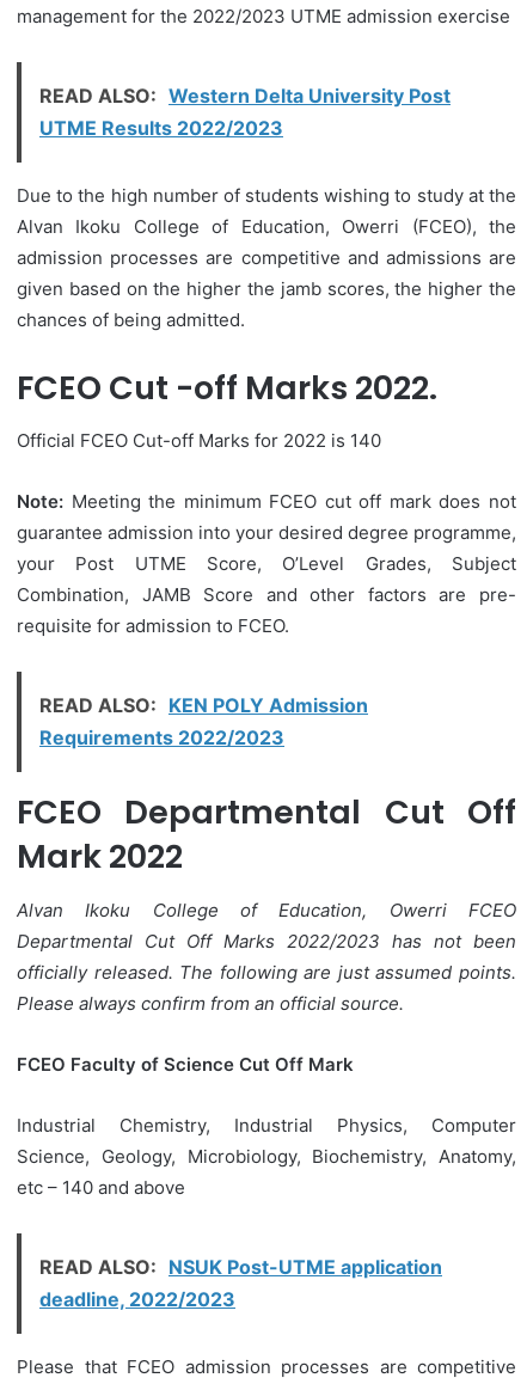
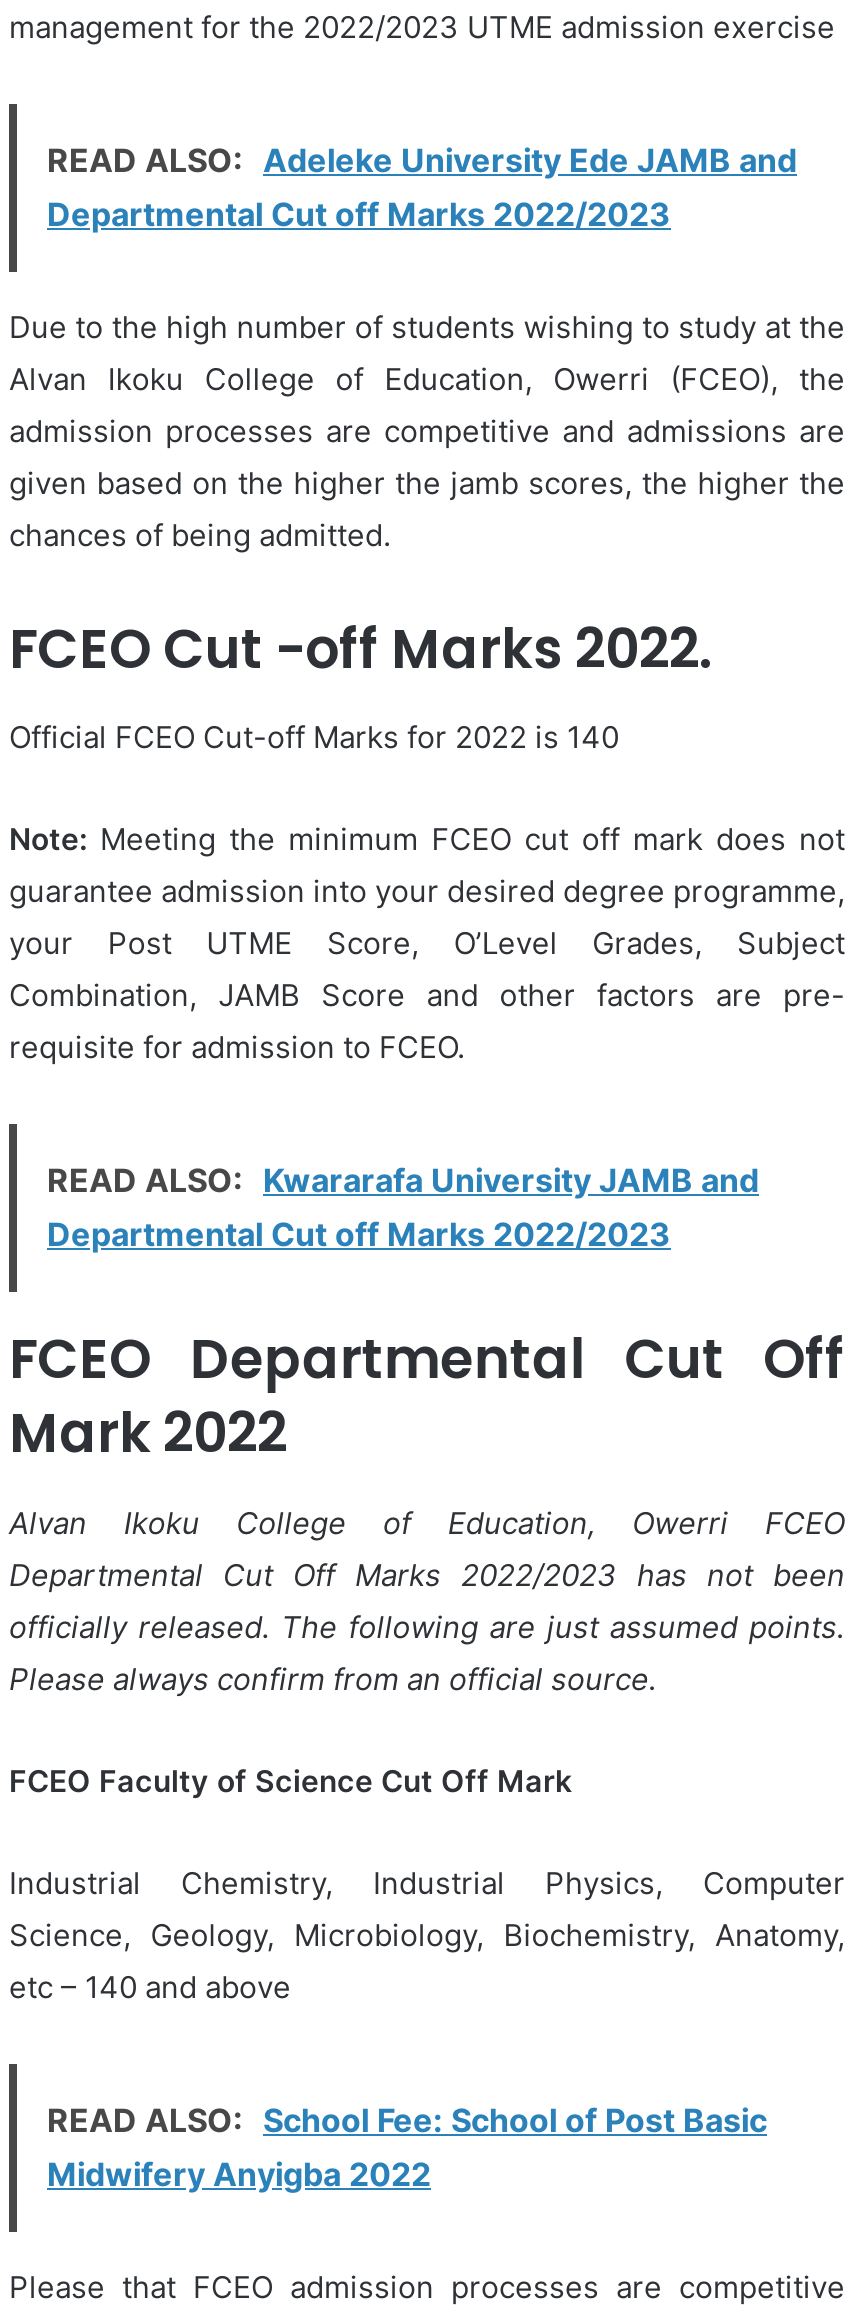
[39,84,451,140] READ ALSO: Western Delta University Post | UTME Results 2022/2023 -> [47,140,797,234] READ ALSO: Adeleke University Ede JAMB and | Departmental Cut off Marks 2022/2023
[39,694,368,750] READ ALSO: KEN POLY Admission | Requirements 2022/2023 -> [47,1161,759,1255] READ ALSO: Kwararafa University JAMB and | Departmental Cut off Marks 2022/2023
[39,1255,442,1311] READ ALSO: NSUK Post-UTME application | deadline, 2022/2023 -> [47,2100,767,2194] READ ALSO: School Fee: School of Post Basic | Midwifery Anyigba 2022

